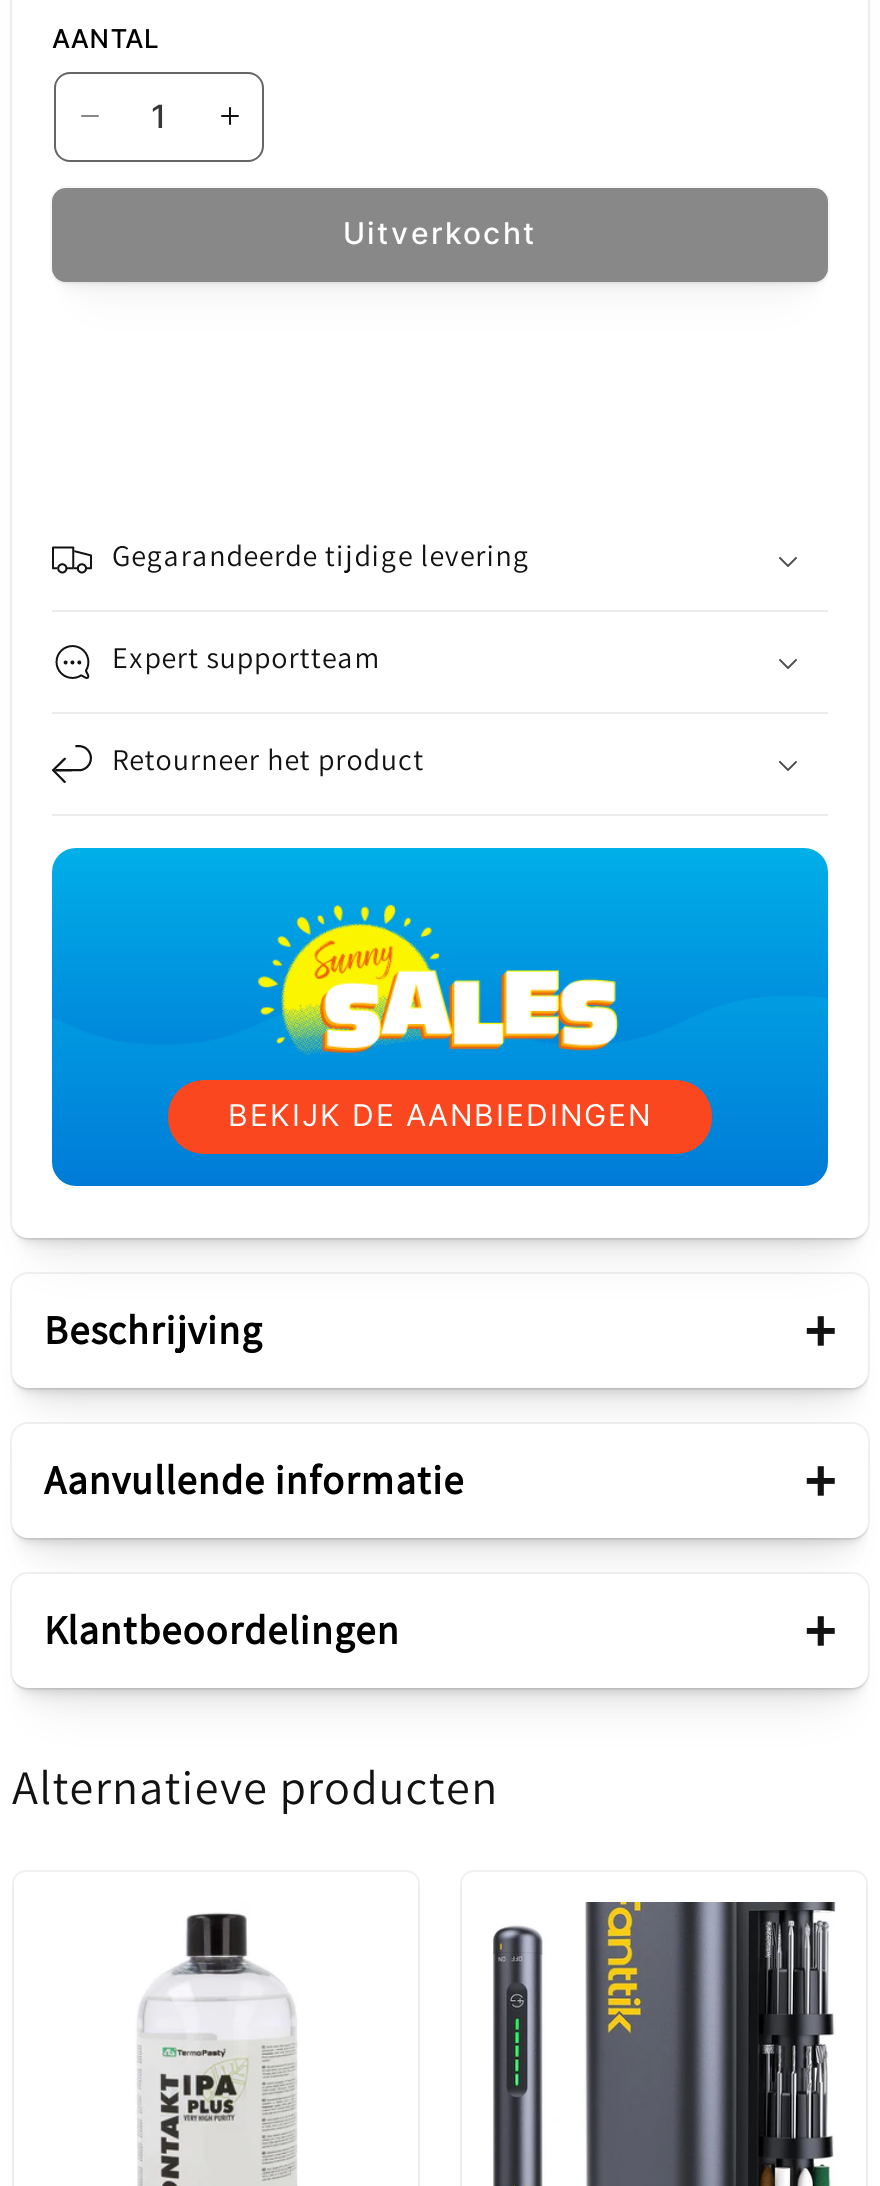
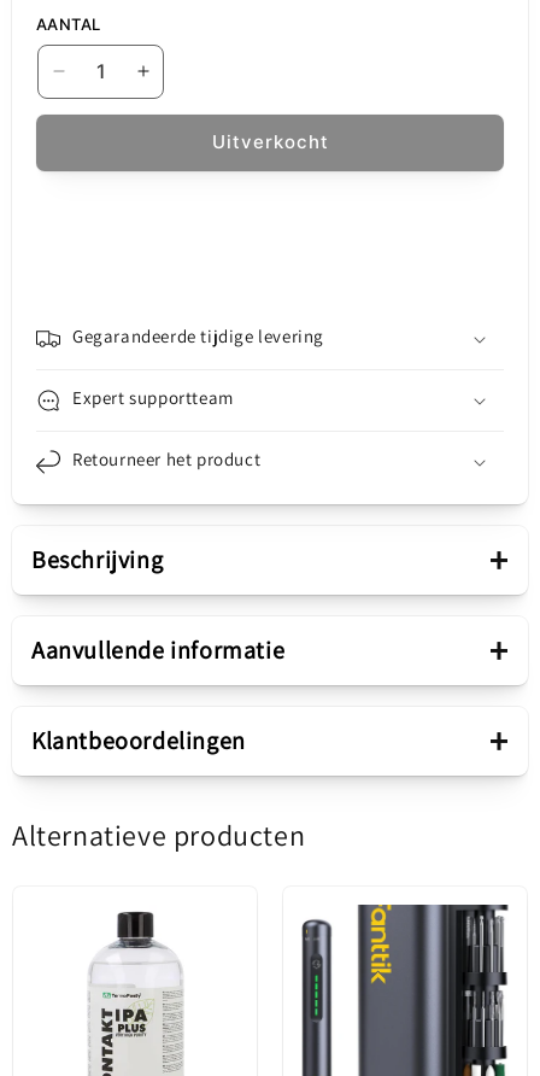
[50,846,830,1188] [image] | BEKIJK DE AANBIEDINGEN -> none

